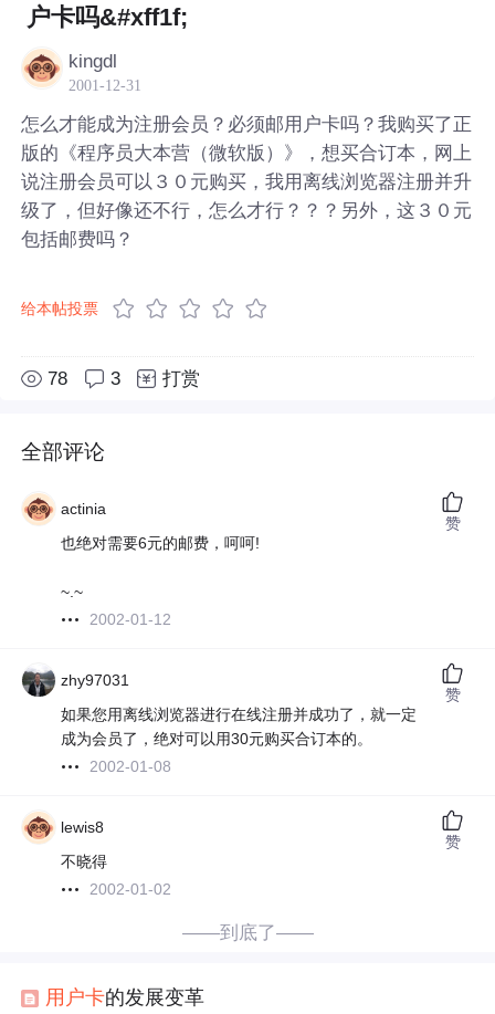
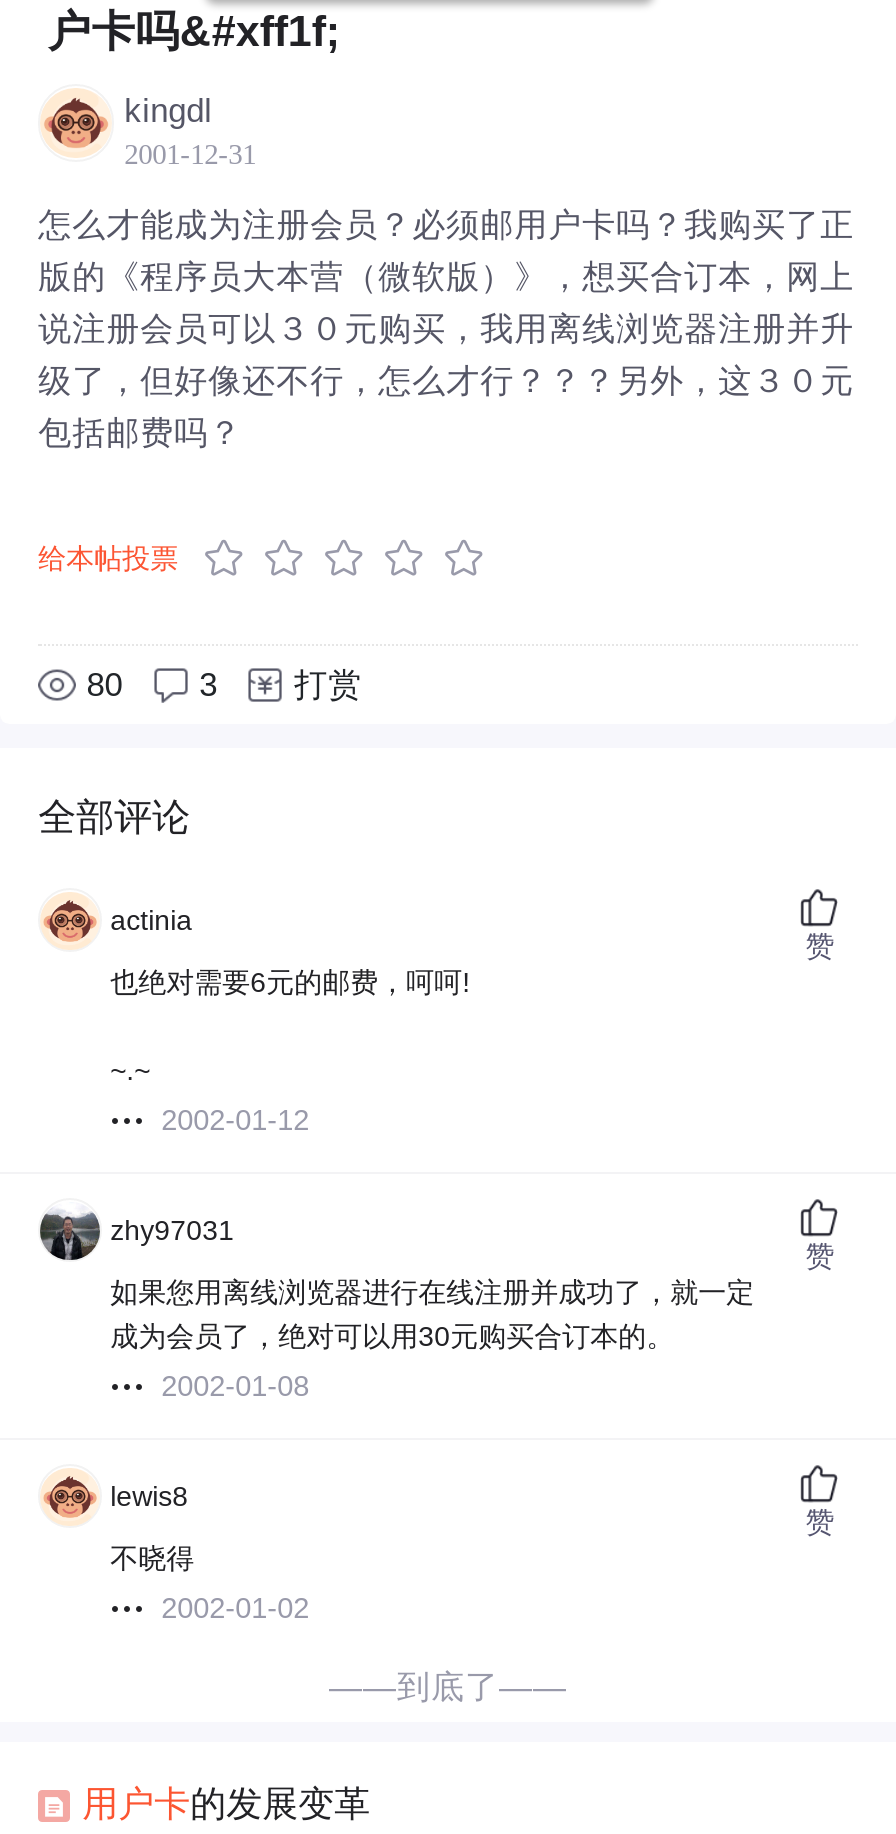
[48,369,68,390] 78 -> [86,667,122,705] 80

